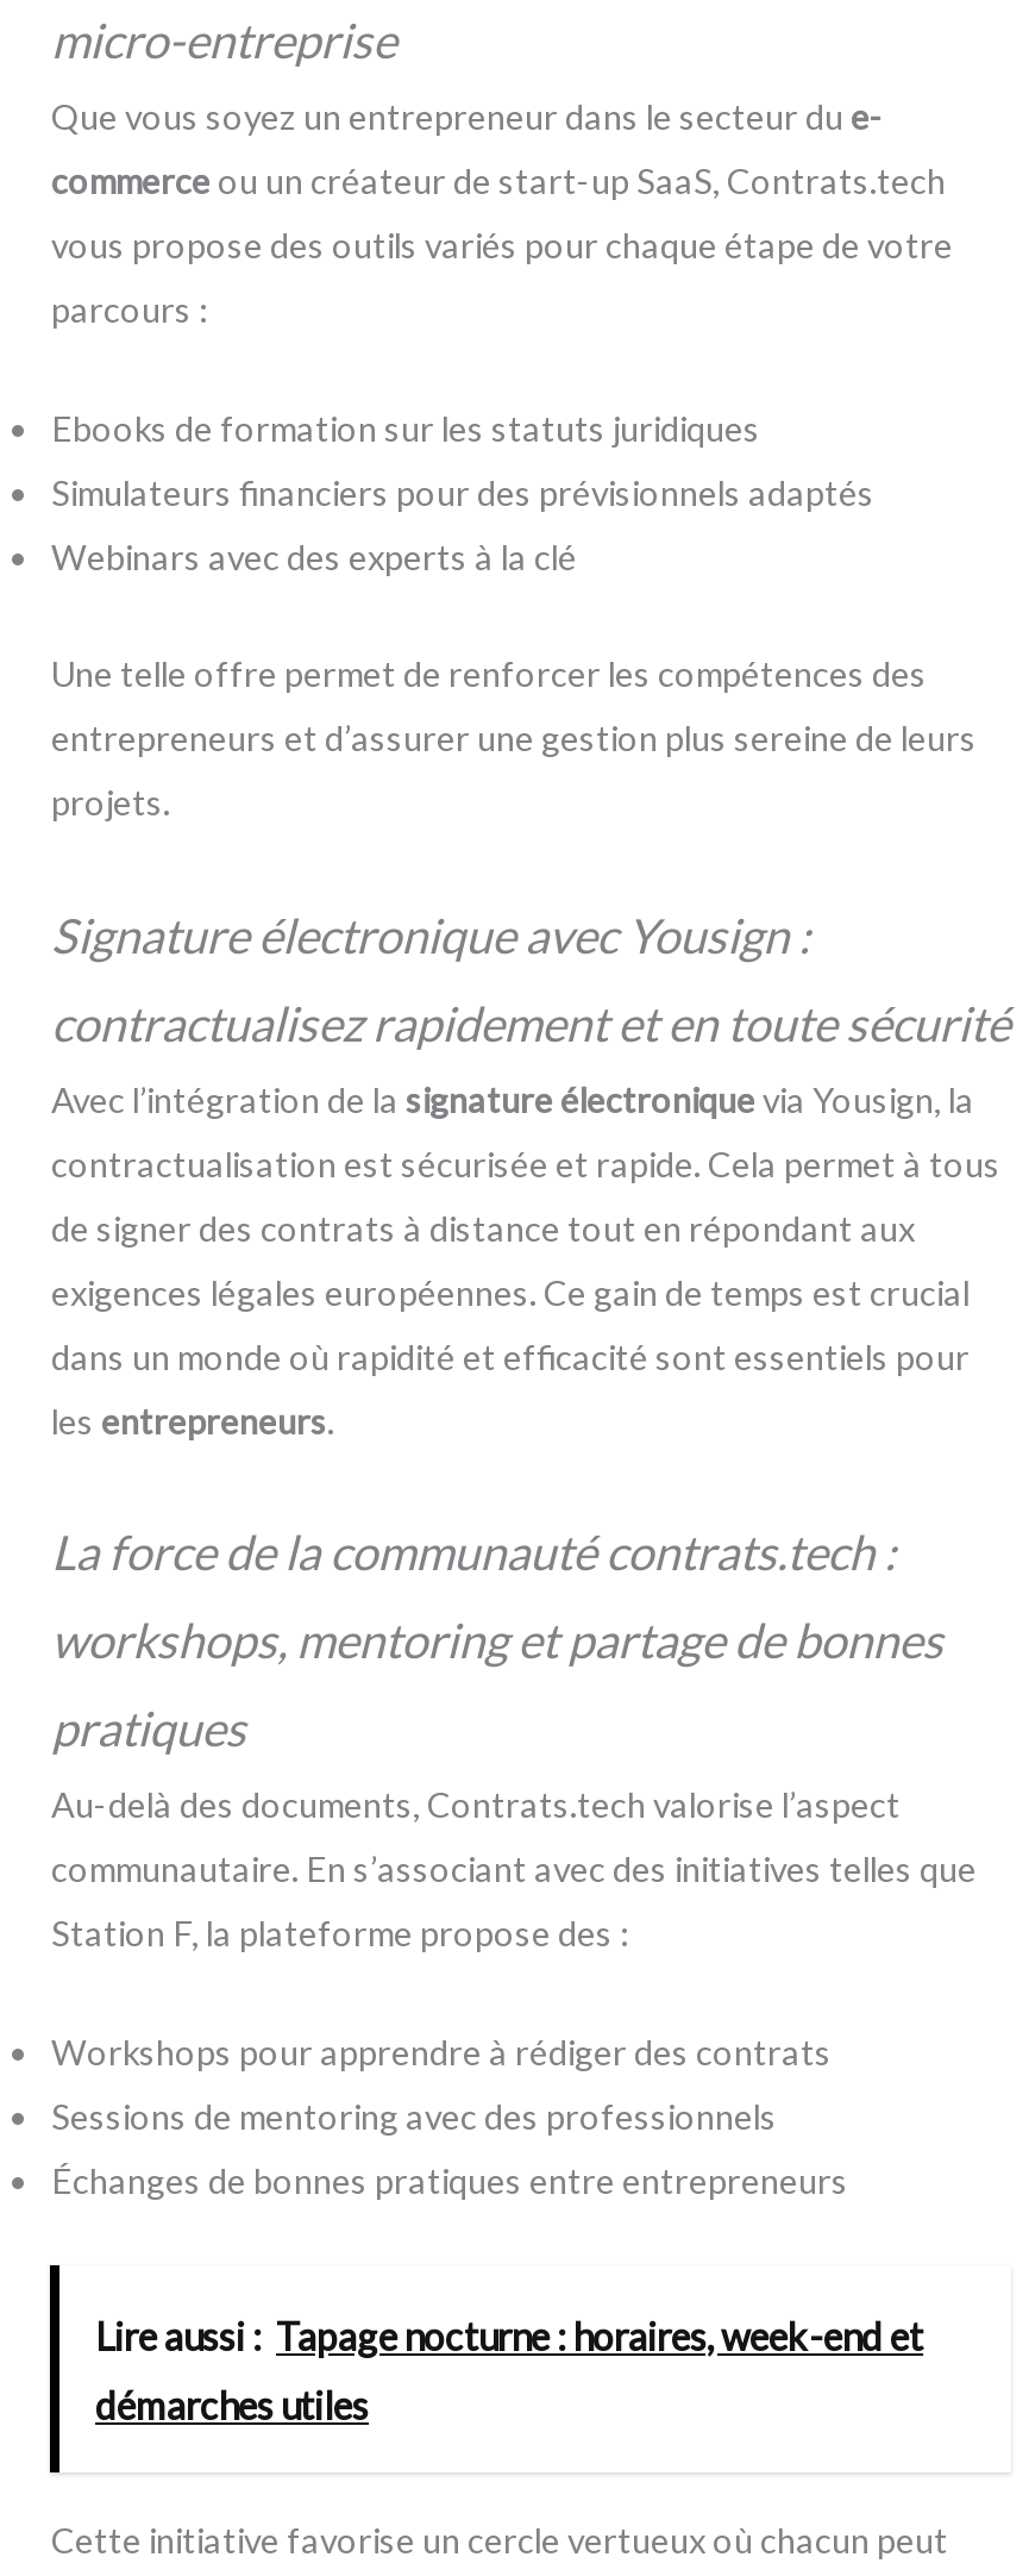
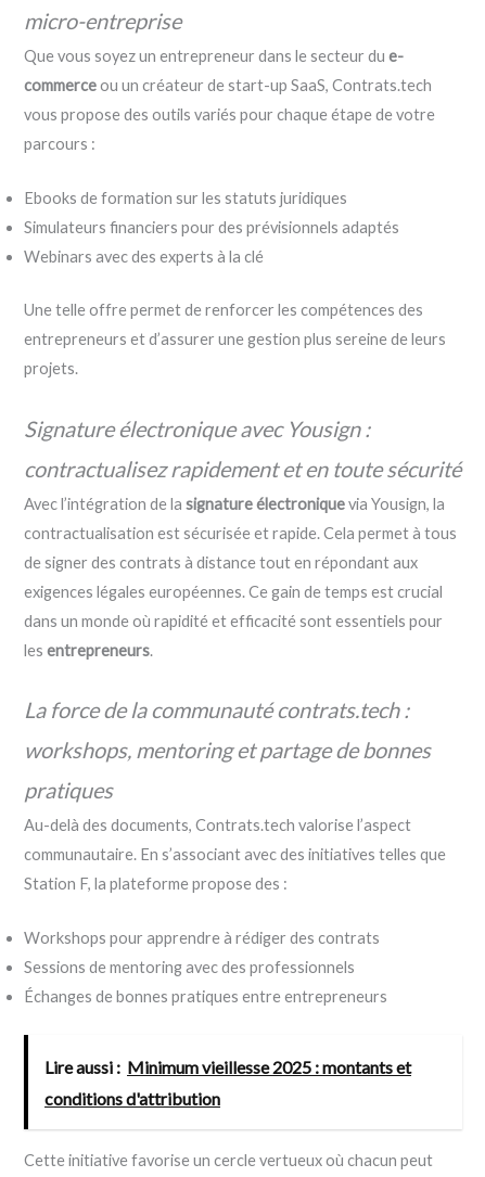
[95,2312,923,2357] Lire aussi : Tapage nocturne : horaires, week-end et -> [44,1056,411,1077] Lire aussi : Minimum vieillesse 2025 : montants et
[95,2381,369,2426] démarches utiles -> [44,1088,220,1108] conditions d'attribution

